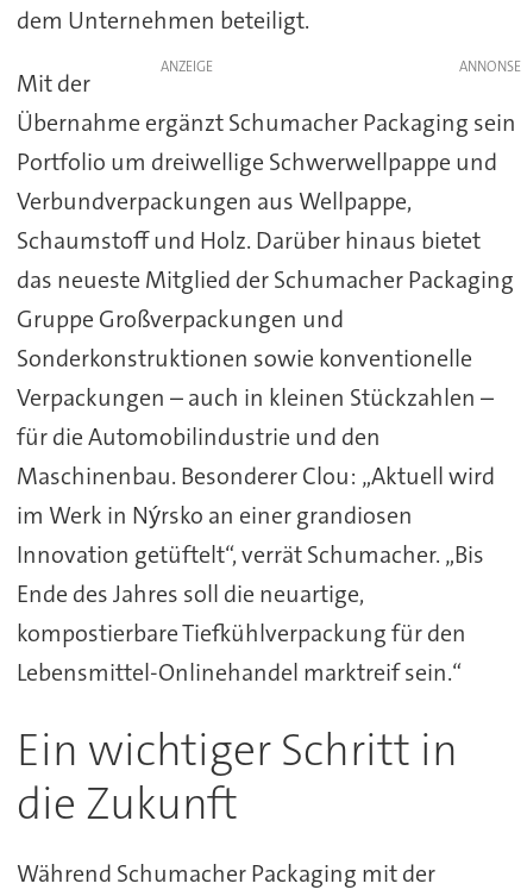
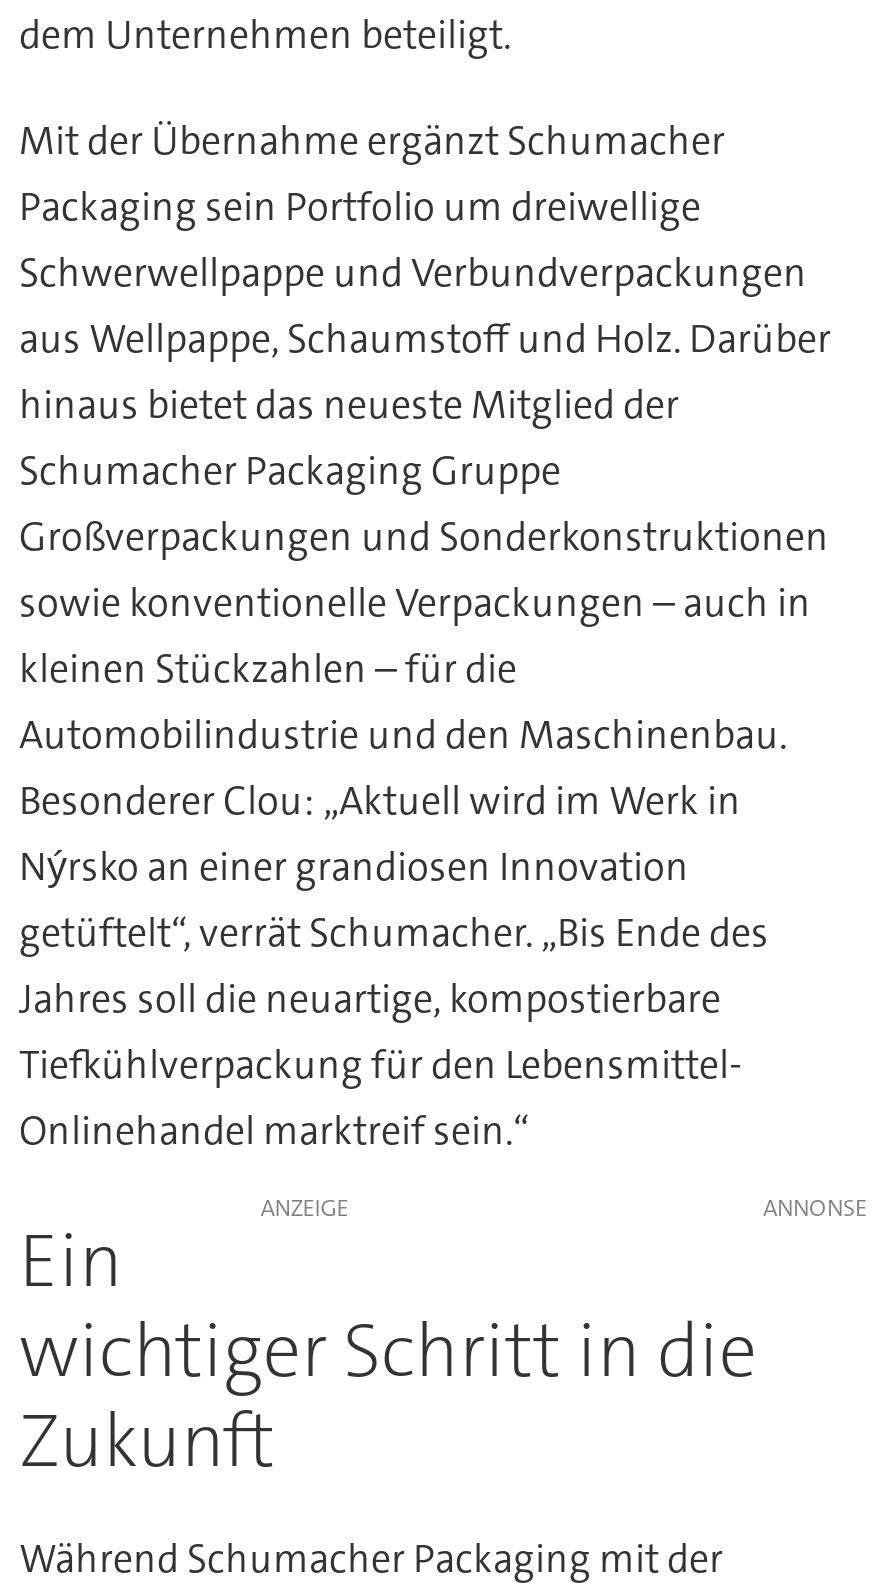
none -> [19,114,831,1156] Mit der Übernahme ergänzt Schumacher | Packaging sein Portfolio um dreiwellige | Schwerwellpappe und Verbundverpackungen | aus Wellpappe, Schaumstoff und Holz. Darüber | hinaus bietet das neueste Mitglied der | Schumacher Packaging Gruppe | Großverpackungen und Sonderkonstruktionen | sowie konventionelle Verpackungen – auch in | kleinen Stückzahlen – für die | Automobilindustrie und den Maschinenbau. | Besonderer Clou: „Aktuell wird im Werk in | Nýrsko an einer grandiosen Innovation | getüftelt“, verrät Schumacher. „Bis Ende des | Jahres soll die neuartige, kompostierbare | Tiefkühlverpackung für den Lebensmittel- | Onlinehandel marktreif sein.“
moved [160,57,213,76] -> [261,1192,349,1224]: ANZEIGE
[17,68,516,833] Mit der | Übernahme ergänzt Schumacher Packaging sein | Portfolio um dreiwellige Schwerwellpappe und | Verbundverpackungen aus Wellpappe, | Schaumstoff und Holz. Darüber hinaus bietet | das neueste Mitglied der Schumacher Packaging | Gruppe Großverpackungen und | Sonderkonstruktionen sowie konventionelle | Verpackungen – auch in kleinen Stückzahlen – | für die Automobilindustrie und den | Maschinenbau. Besonderer Clou: „Aktuell wird | im Werk in Nýrsko an einer grandiosen | Innovation getüftelt“, verrät Schumacher. „Bis | Ende des Jahres soll die neuartige, | kompostierbare Tiefkühlverpackung für den | Lebensmittel-Onlinehandel marktreif sein.“ | Ein wichtiger Schritt in | die Zukunft -> [19,1212,757,1490] Ein | wichtiger Schritt in die | Zukunft

